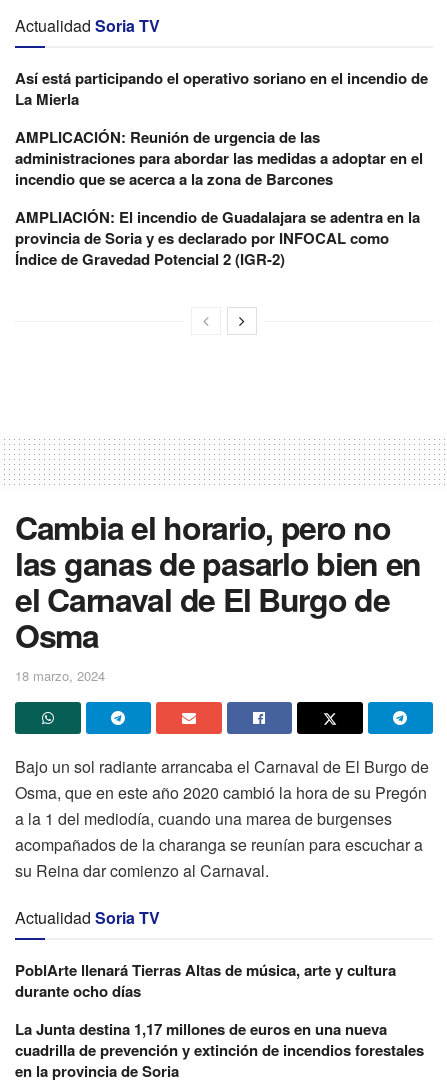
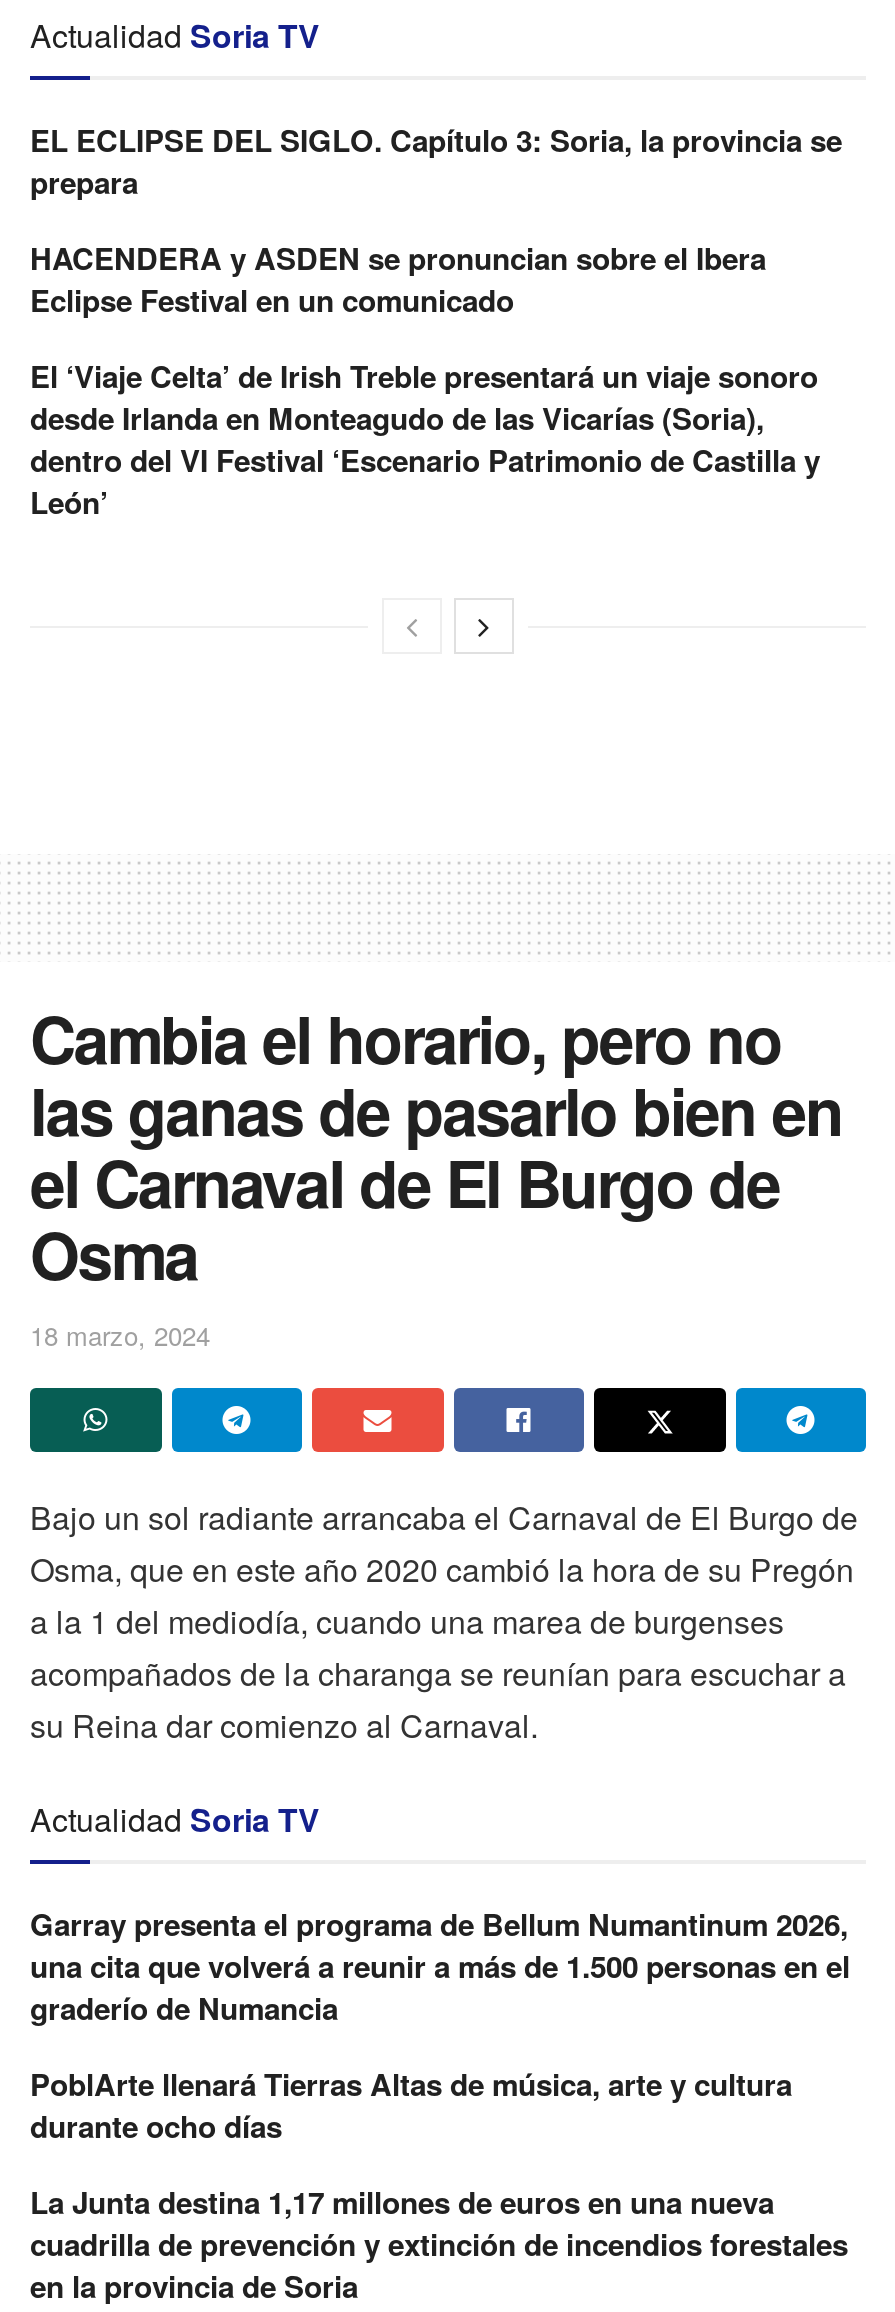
[15,67,428,110] Así está participando el operativo soriano en el incendio de | La Mierla -> [30,117,842,203] EL ECLIPSE DEL SIGLO. Capítulo 3: Soria, la provincia se | prepara
[15,126,423,190] AMPLICACIÓN: Reunión de urgencia de las | administraciones para abordar las medidas a adoptar en el | incendio que se acerca a la zona de Barcones -> [30,235,766,321] HACENDERA y ASDEN se pronuncian sobre el Ibera | Eclipse Festival en un comunicado
[15,206,420,270] AMPLIACIÓN: El incendio de Guadalajara se adentra en la | provincia de Soria y es declarado por INFOCAL como | Índice de Gravedad Potencial 2 (IGR-2) -> [30,353,820,523] El ‘Viaje Celta’ de Irish Treble presentará un viaje sonoro | desde Irlanda en Monteagudo de las Vicarías (Soria), | dentro del VI Festival ‘Escenario Patrimonio de Castilla y | León’
none -> [30,1903,850,2031] Garray presenta el programa de Bellum Numantinum 2026, | una cita que volverá a reunir a más de 1.500 personas en el | graderío de Numancia

